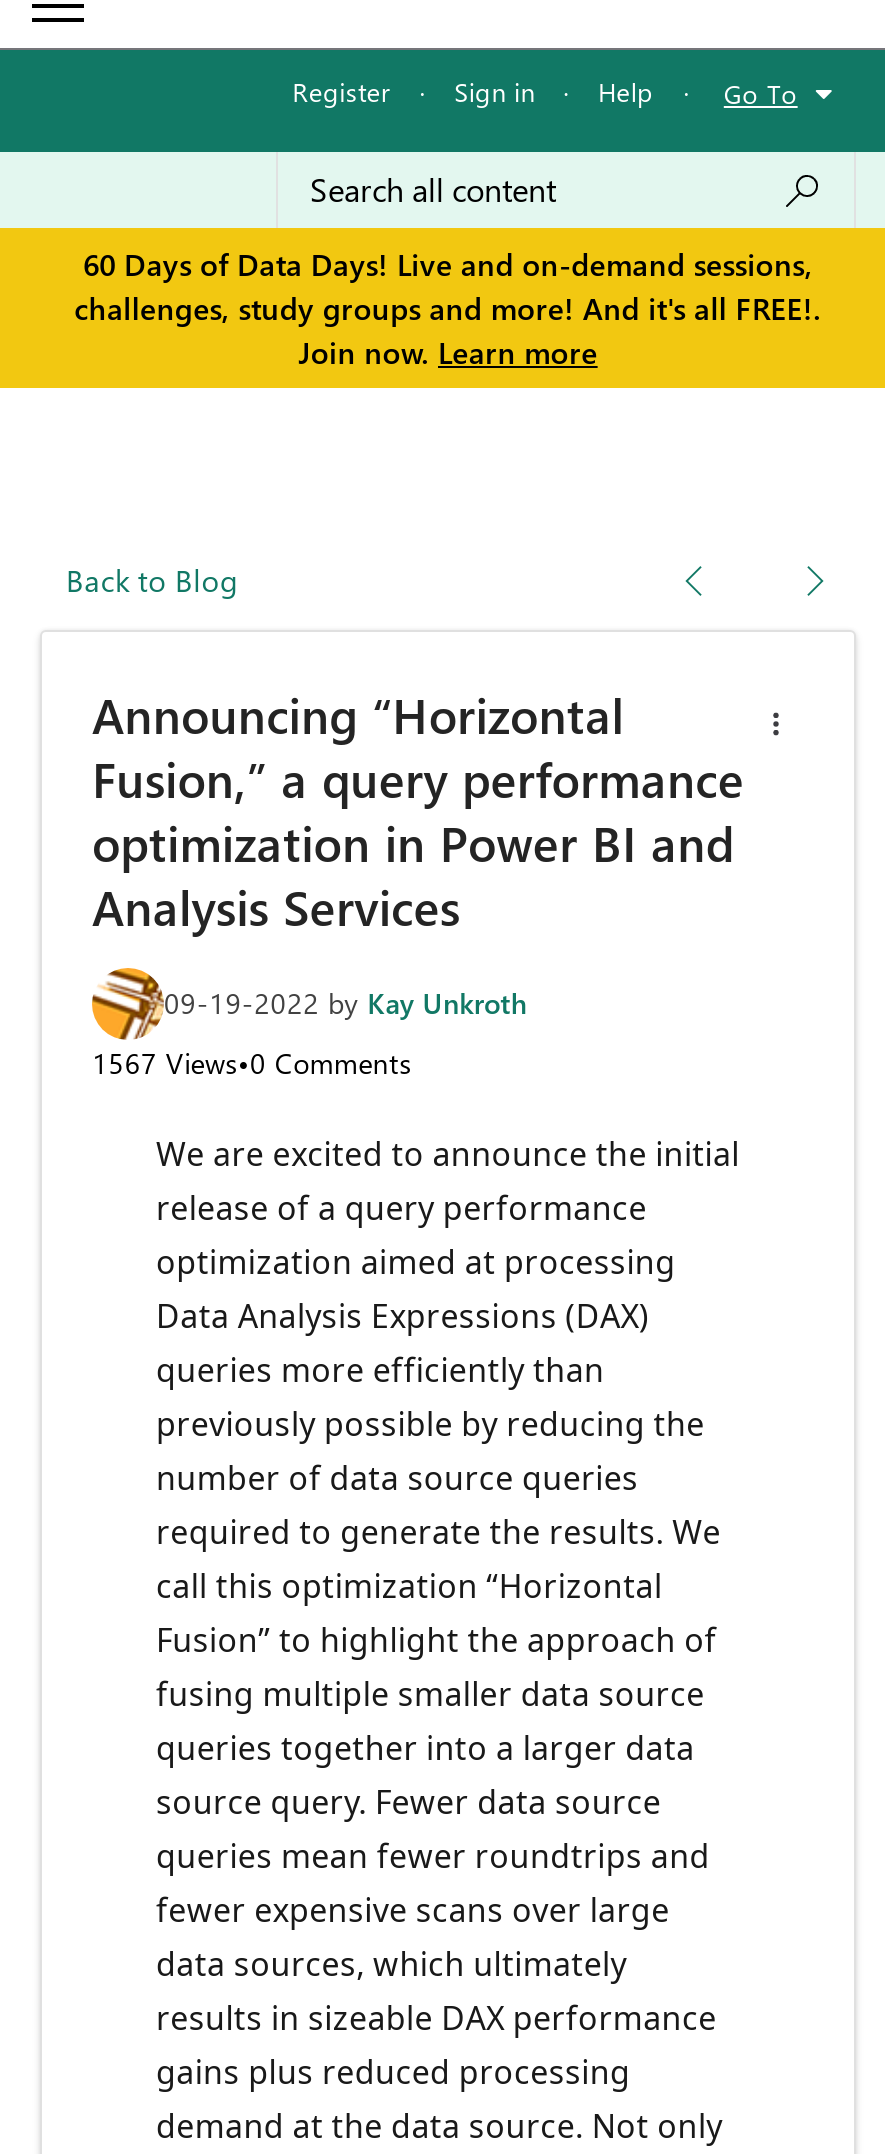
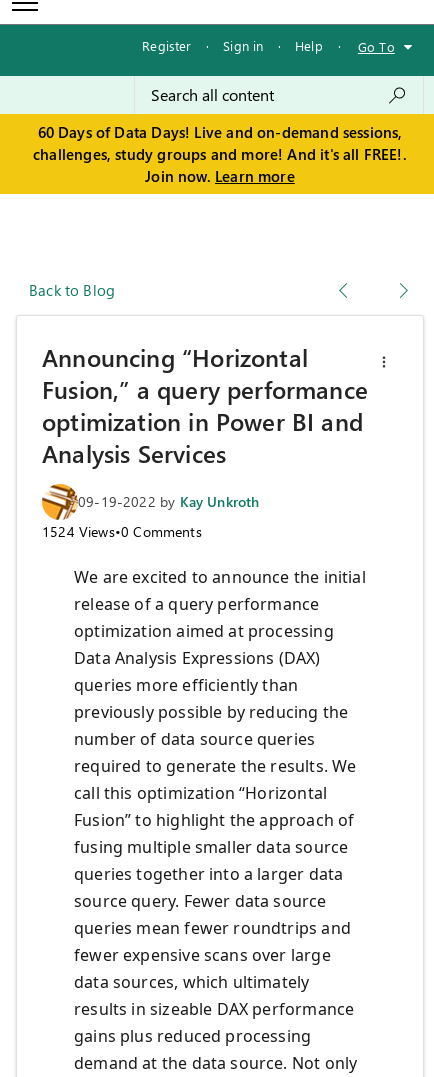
[92,1045,412,1083] 1567 Views•0 Comments -> [42,522,202,541] 1524 Views•0 Comments

